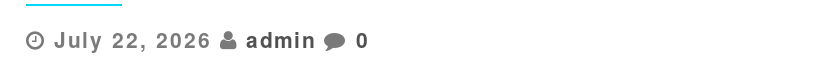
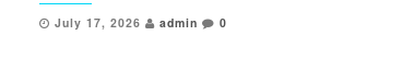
[54,24,370,54] July 22, 2026 admin 0 -> [55,14,227,31] July 17, 2026 admin 0

